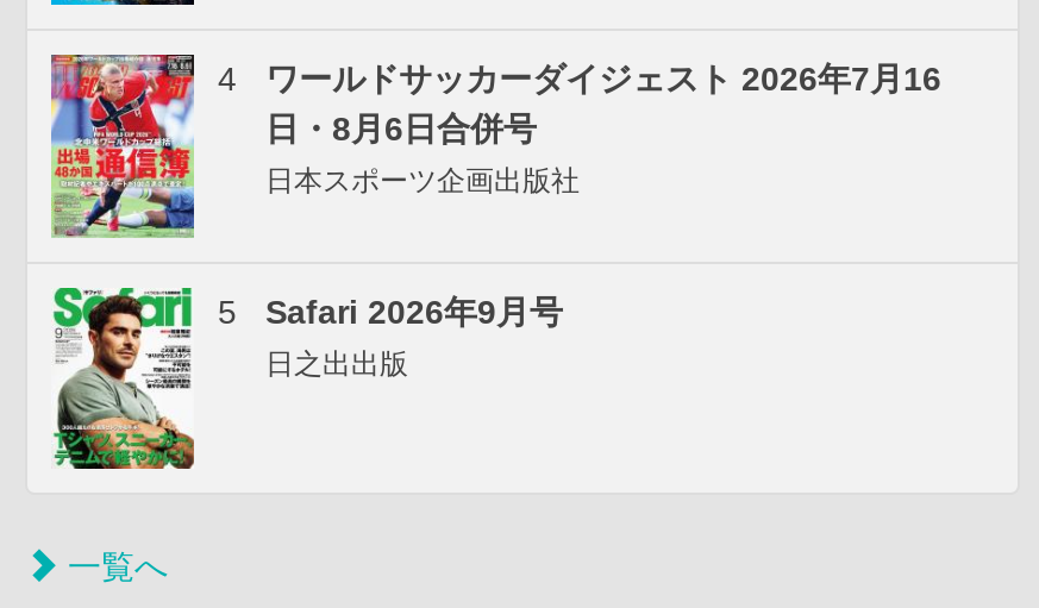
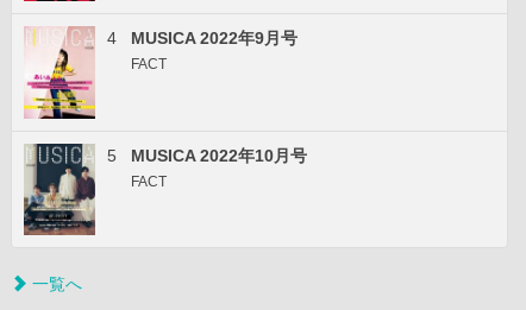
[49,52,941,238] [image] | ワールドサッカーダイジェスト 2026年7月16 | 日・8月6日合併号 | 日本スポーツ企画出版社 -> [24,27,298,120] [image] | MUSICA 2022年9月号 | FACT
[51,286,563,471] [image] | Safari 2026年9月号 | 日之出出版 -> [23,143,307,236] [image] | MUSICA 2022年10月号 | FACT

